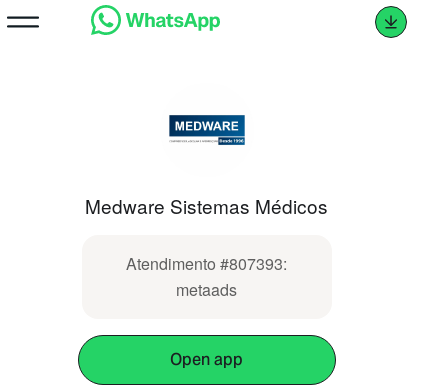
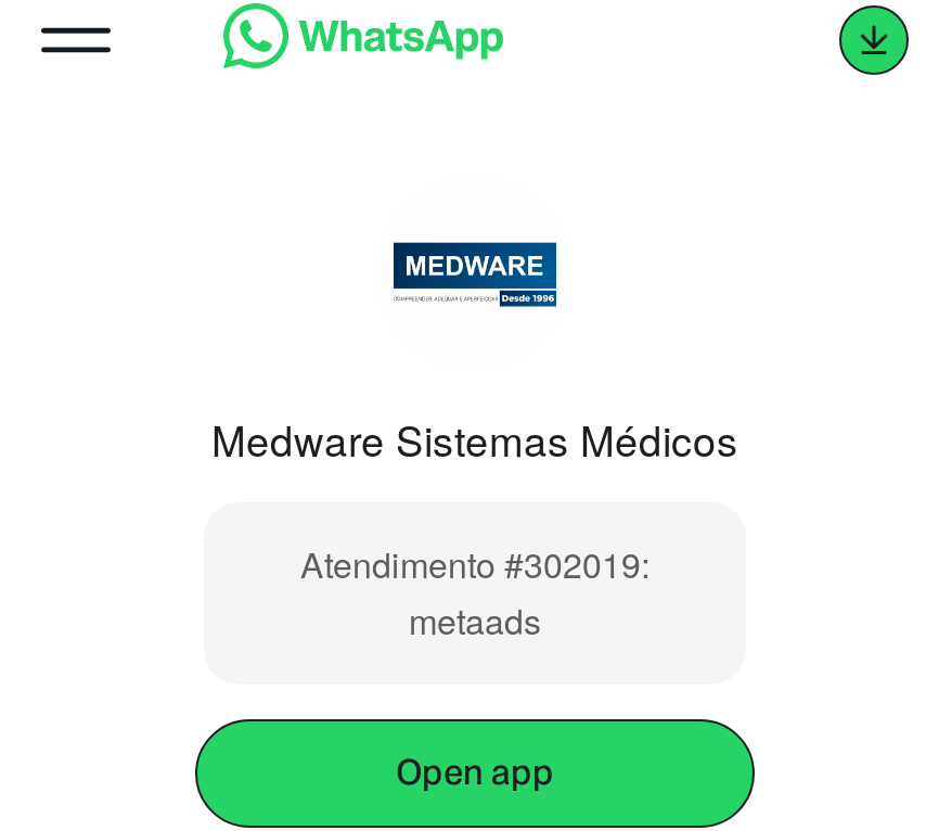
[126,252,287,275] Atendimento #807393: -> [300,539,650,589] Atendimento #302019:

